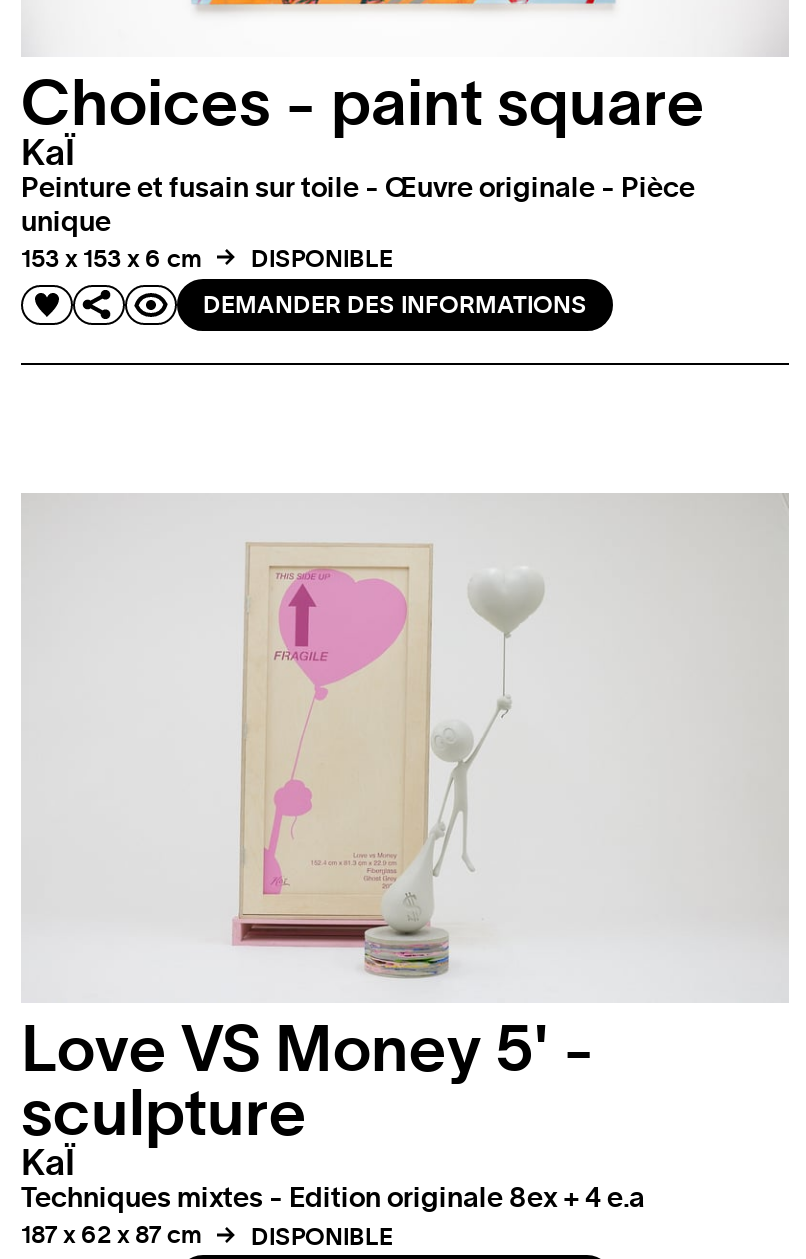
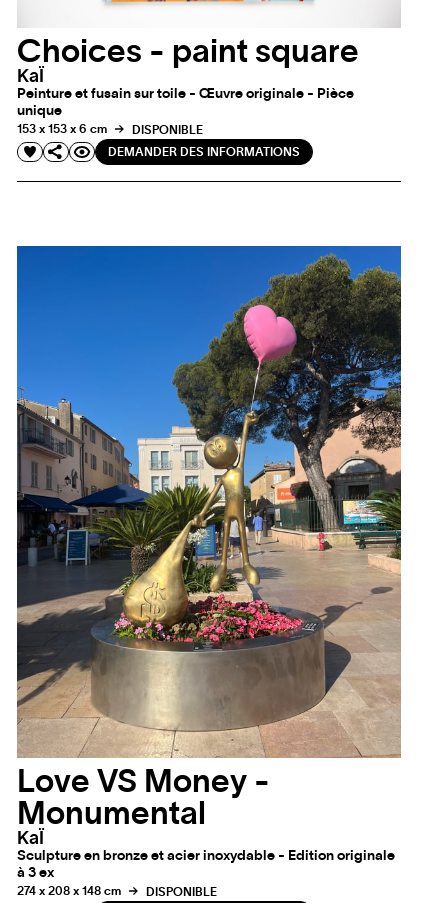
[21,492,787,1148] [image] | Love VS Money 5' - | sculpture -> [16,245,402,830] [image] | Love VS Money - | Monumental
[21,1186,645,1248] Techniques mixtes - Edition originale 8ex + 4 e.a | 187 x 62 x 87 cm -> [17,849,395,897] Sculpture en bronze et acier inoxydable - Edition originale | à 3 ex | 274 x 208 x 148 cm

